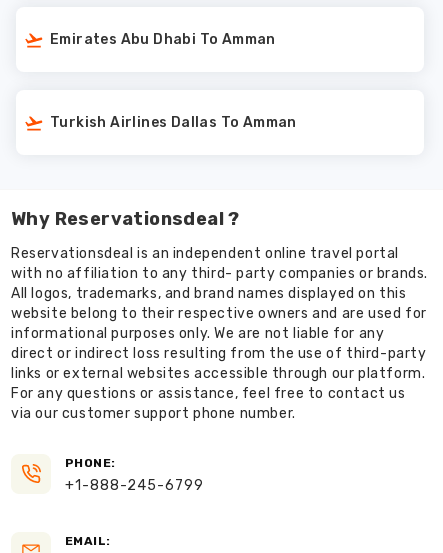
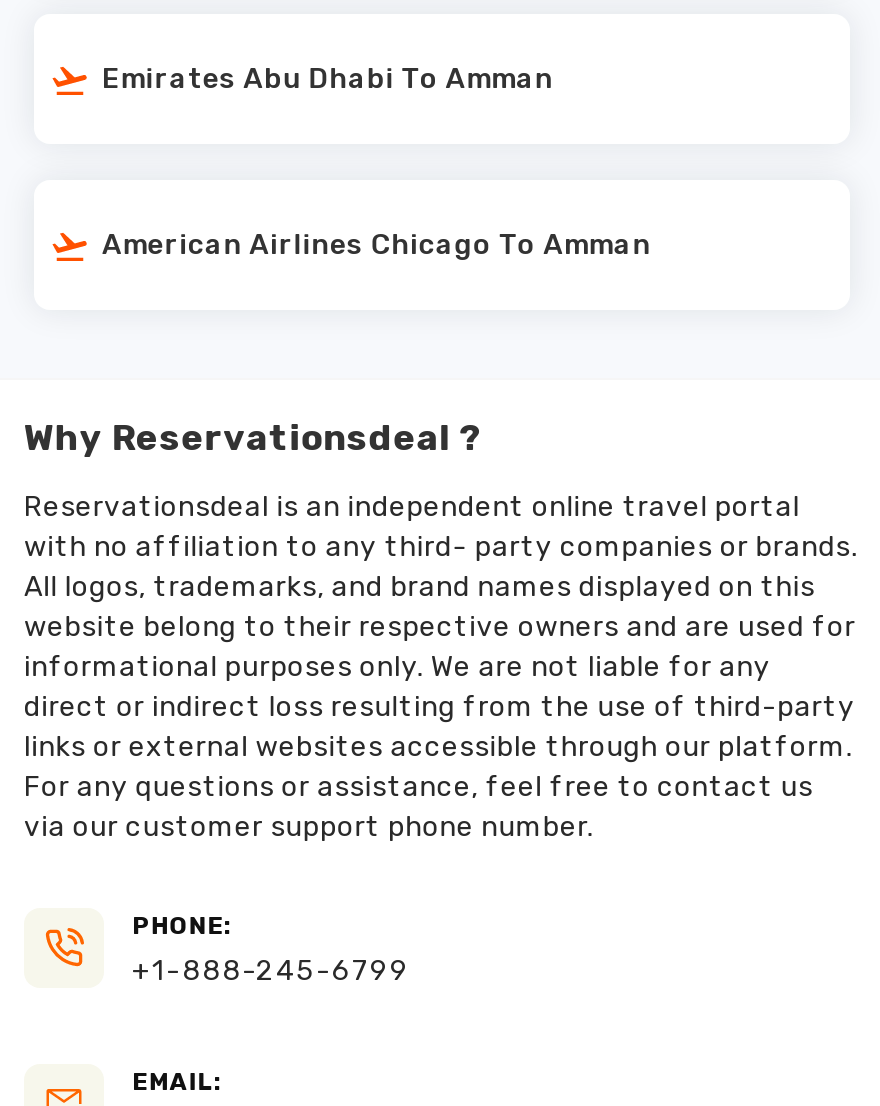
[59,114,297,131] Turkish Airlines Dallas To Amman -> [123,227,651,261] American Airlines Chicago To Amman

